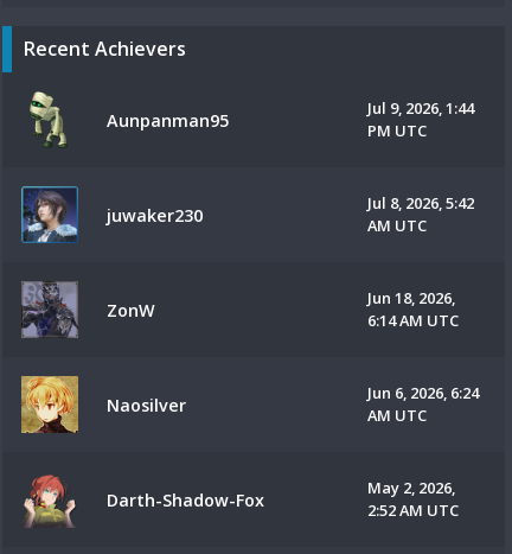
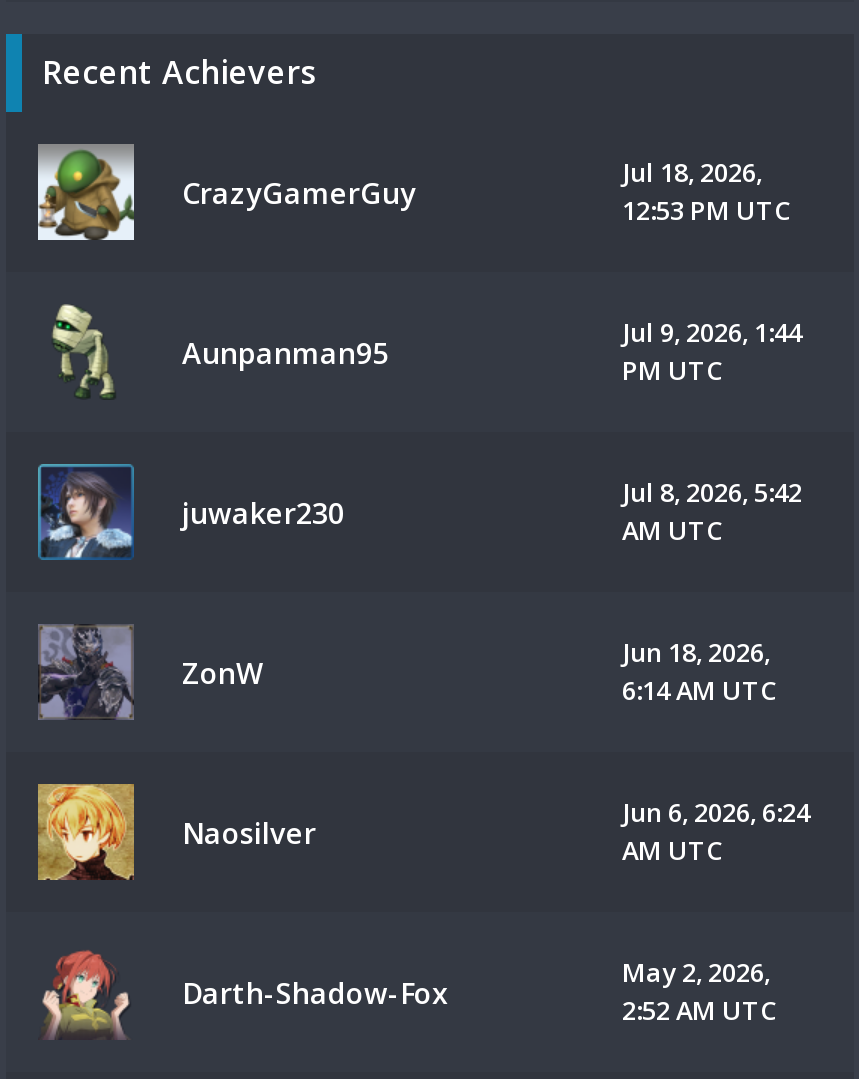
none -> [36,142,416,242] [image] | CrazyGamerGuy
none -> [622,154,790,228] Jul 18, 2026, | 12:53 PM UTC

